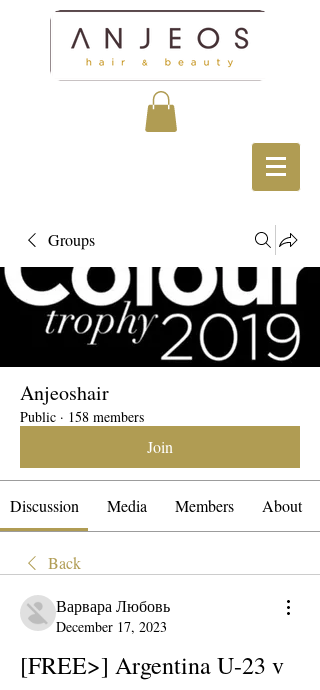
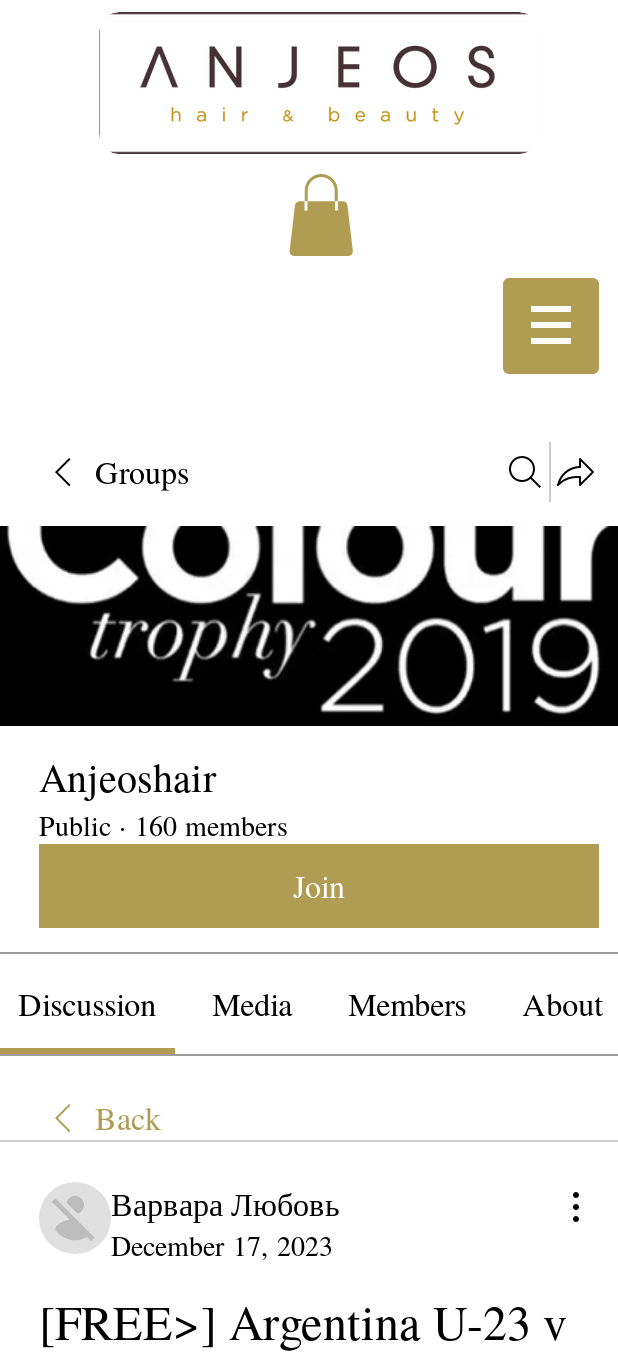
[20,407,144,426] Public · 158 members -> [39,805,287,843] Public · 160 members

